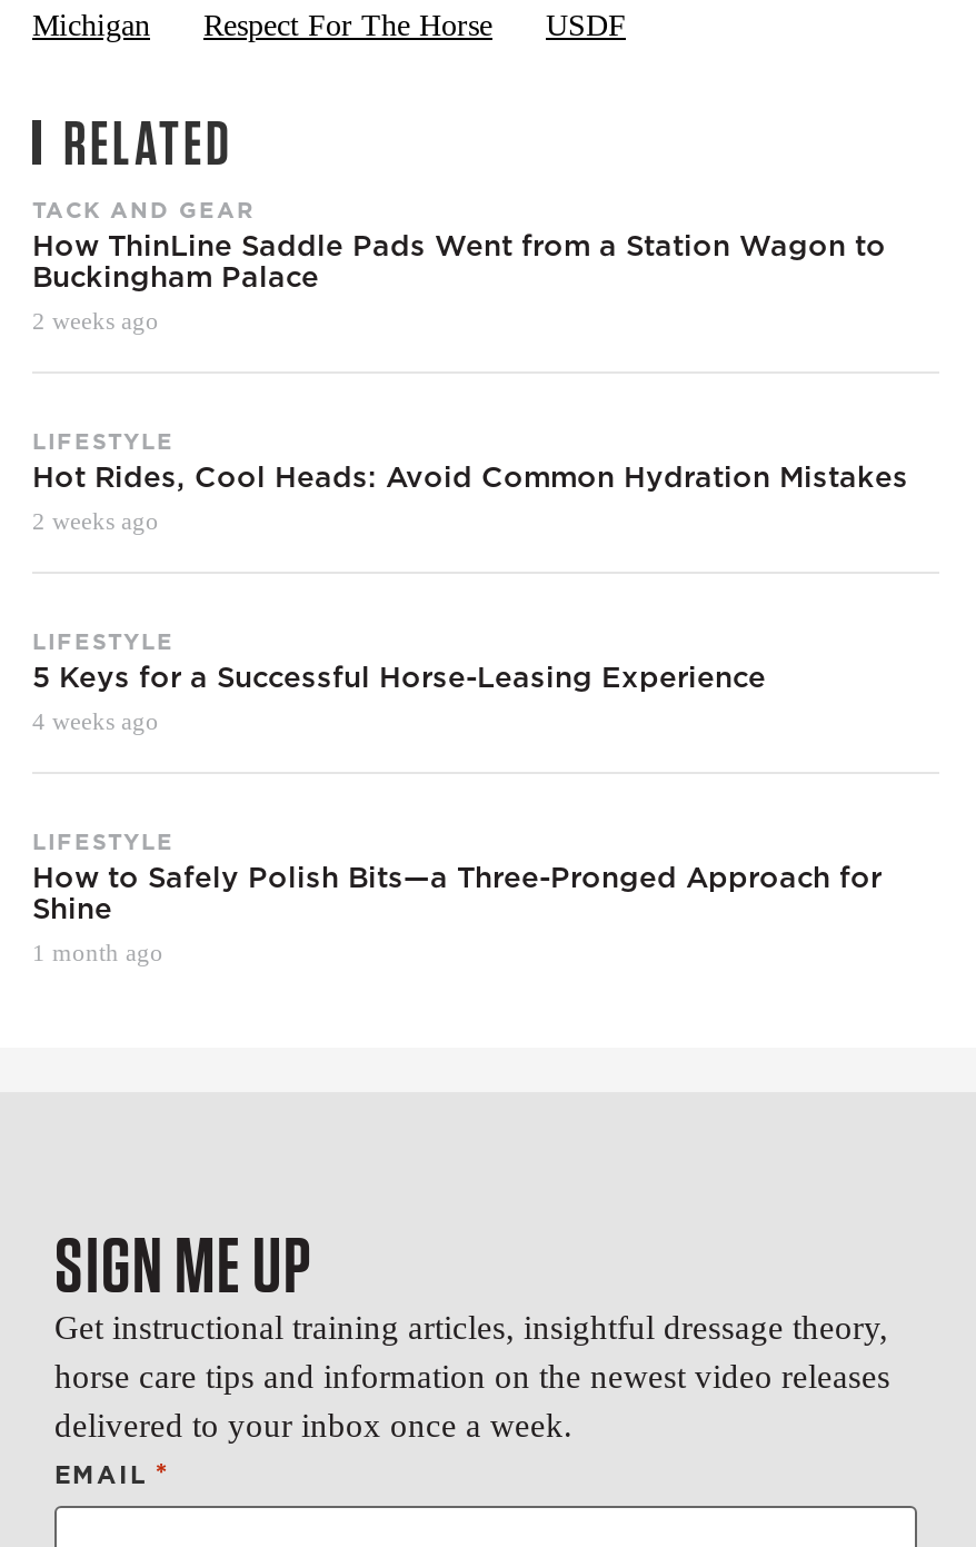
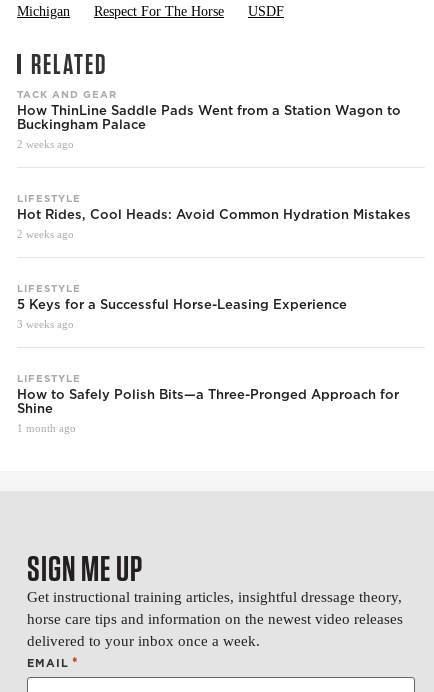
[32,708,159,734] 4 weeks ago -> [17,318,74,330] 3 weeks ago

